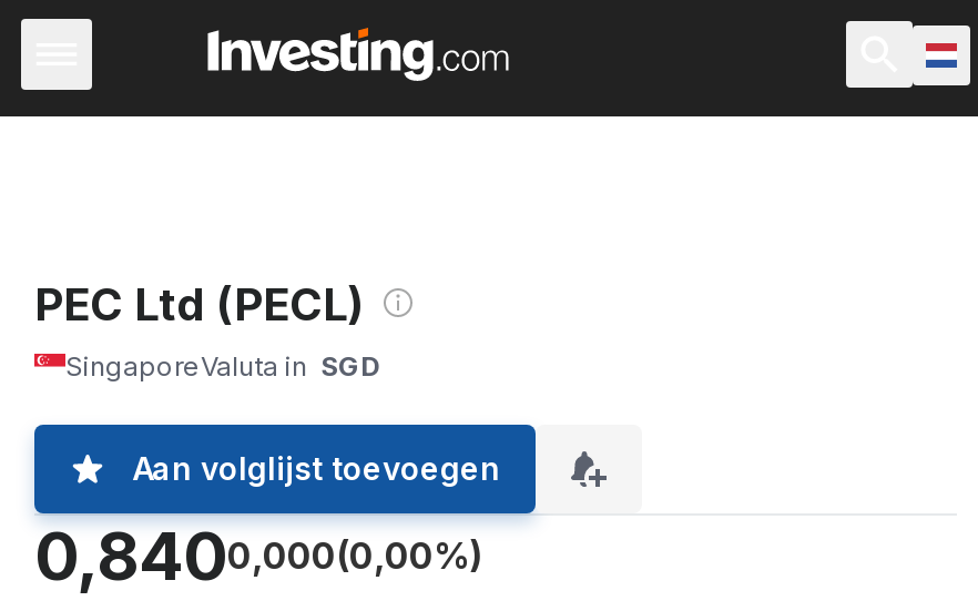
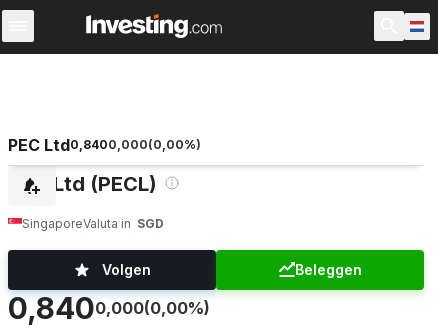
none -> [8,135,201,155] PEC Ltd0,8400,000(0,00%)
[132,449,500,486] Aan volglijst toevoegen -> [101,261,361,278] Volgen | Beleggen

